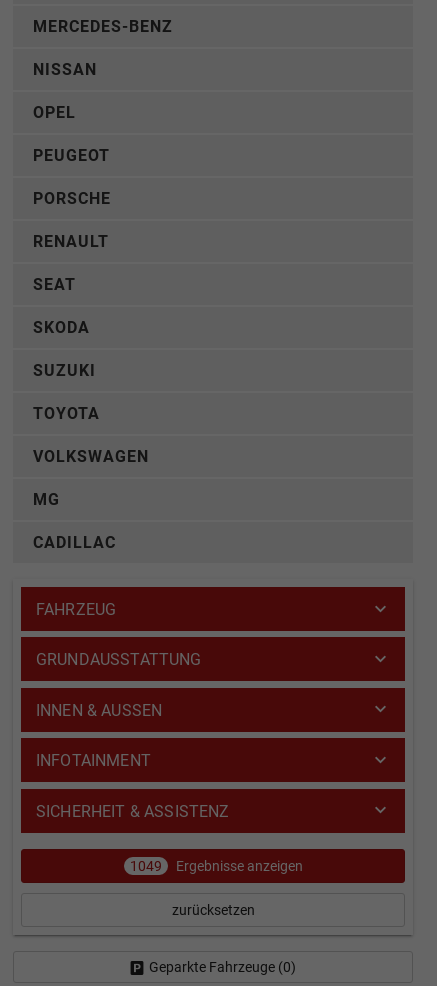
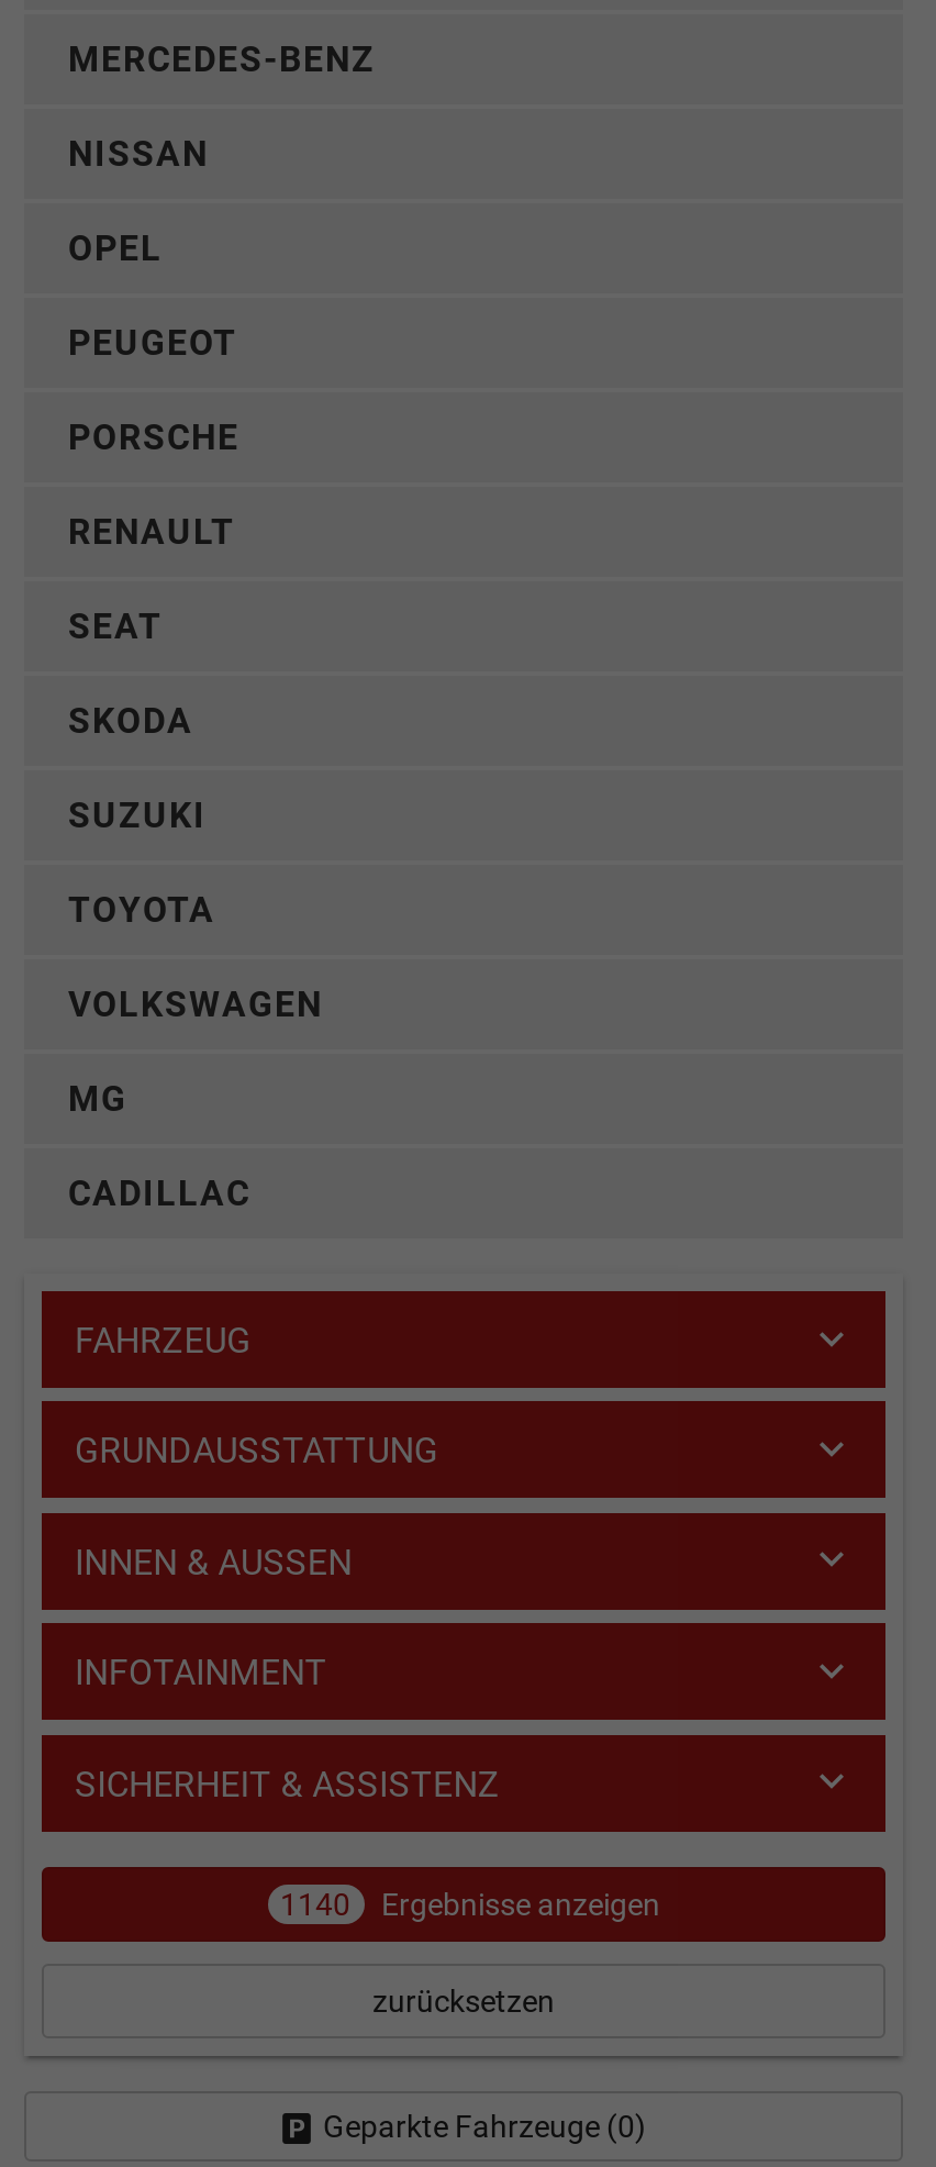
[129,858,302,874] 1049 Ergebnisse anzeigen -> [280,1887,660,1922] 1140 Ergebnisse anzeigen

